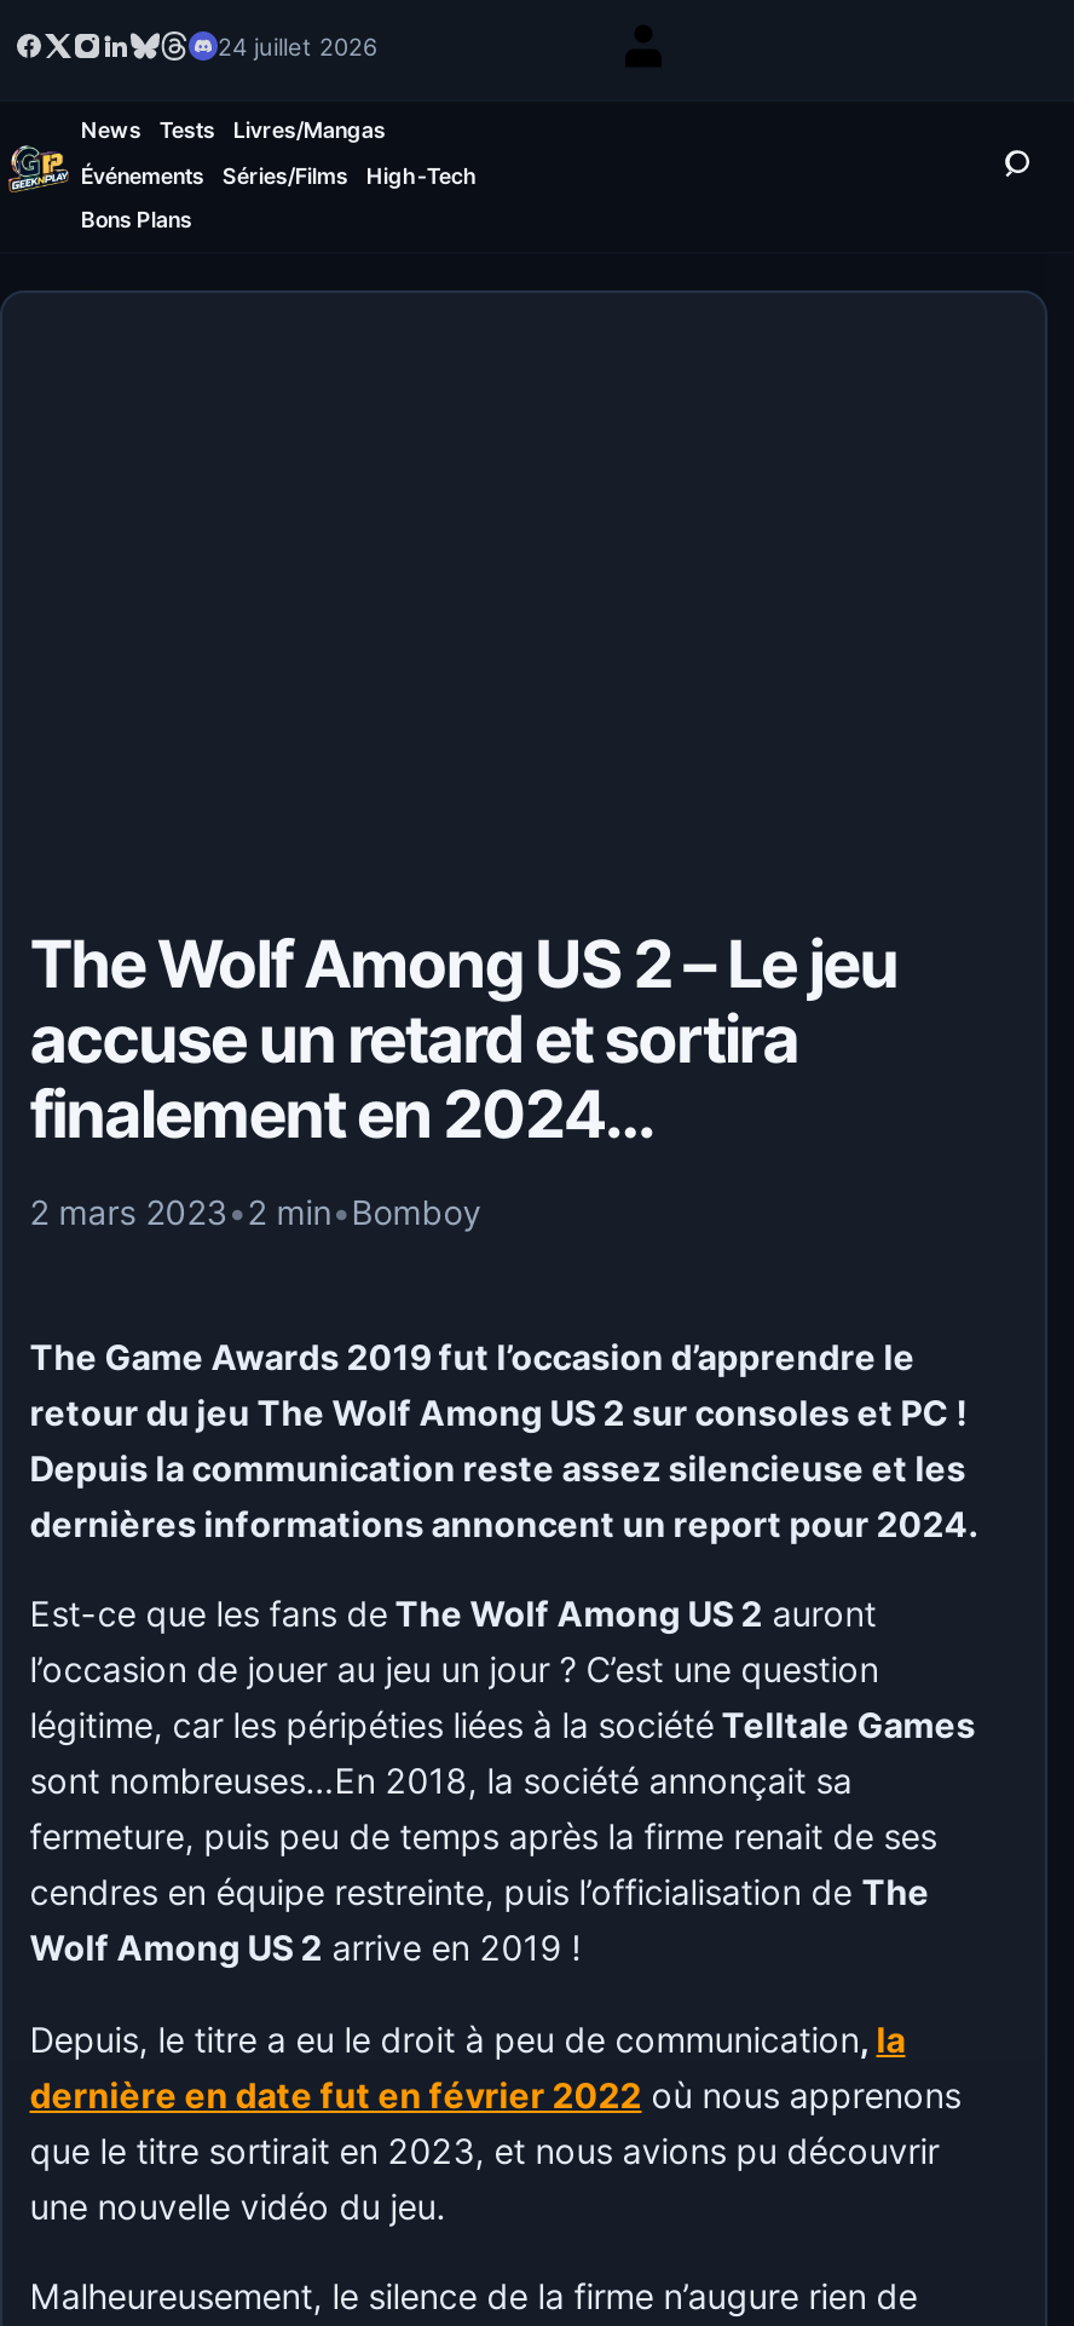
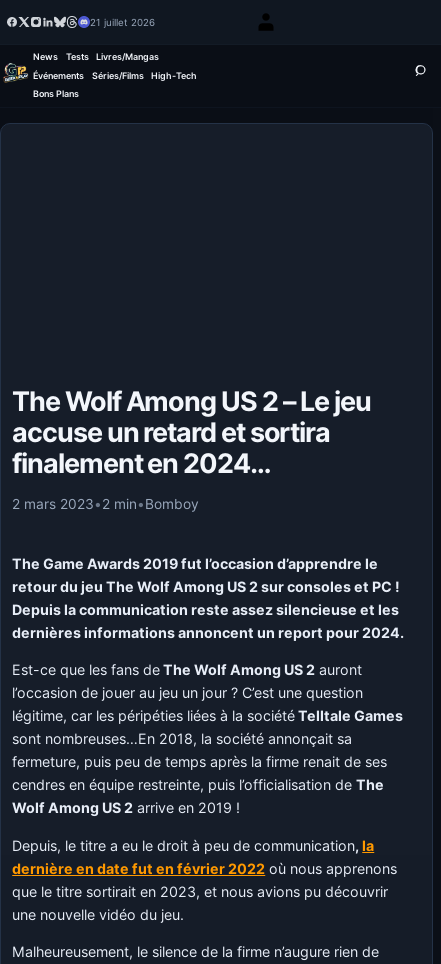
[218,33,377,59] 24 juillet 2026 -> [90,16,155,27] 21 juillet 2026

